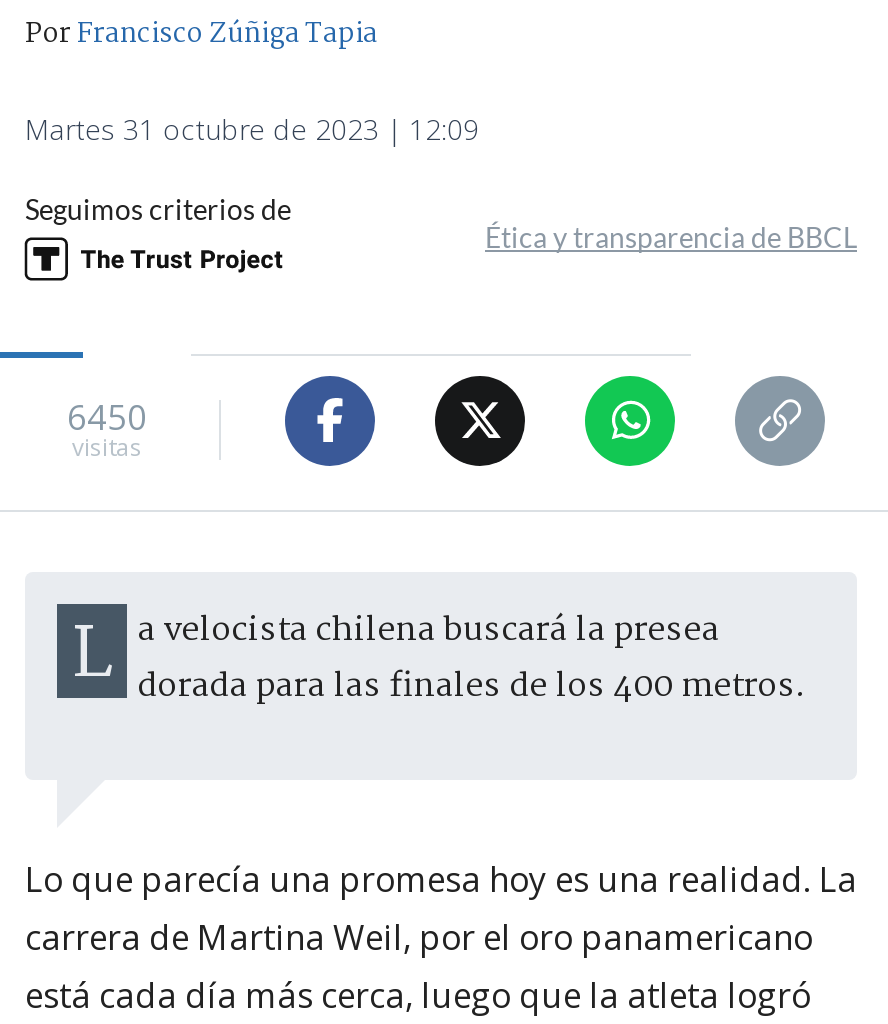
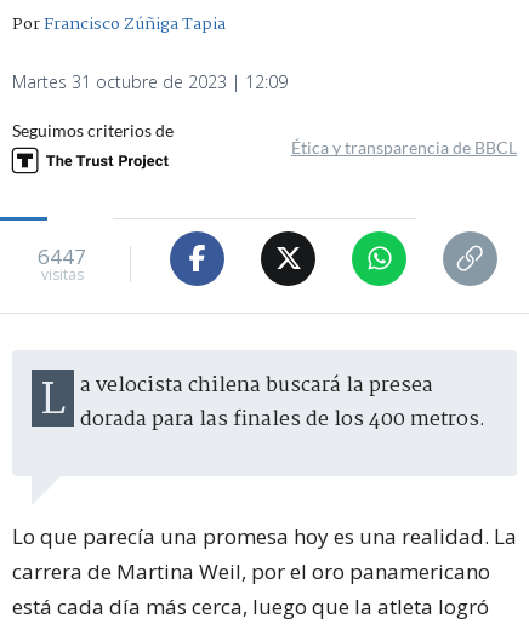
[67,395,147,441] 6450 -> [38,243,86,271] 6447

